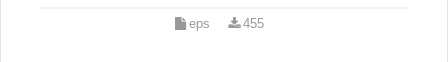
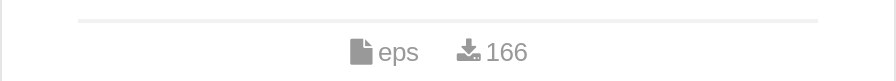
[243,16,264,31] 455 -> [485,37,527,67] 166

